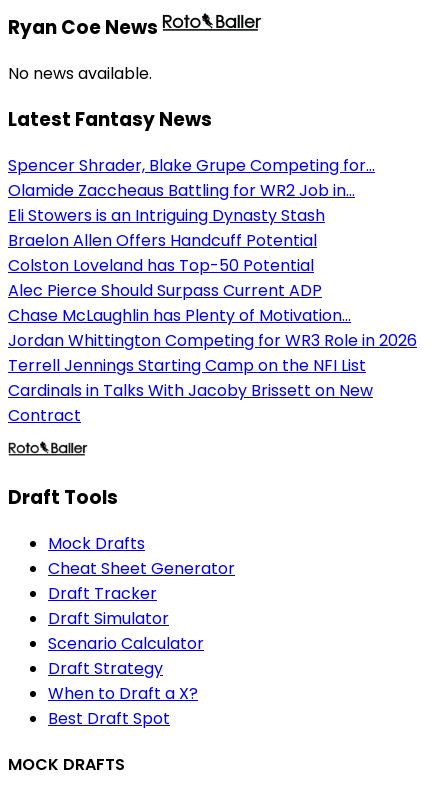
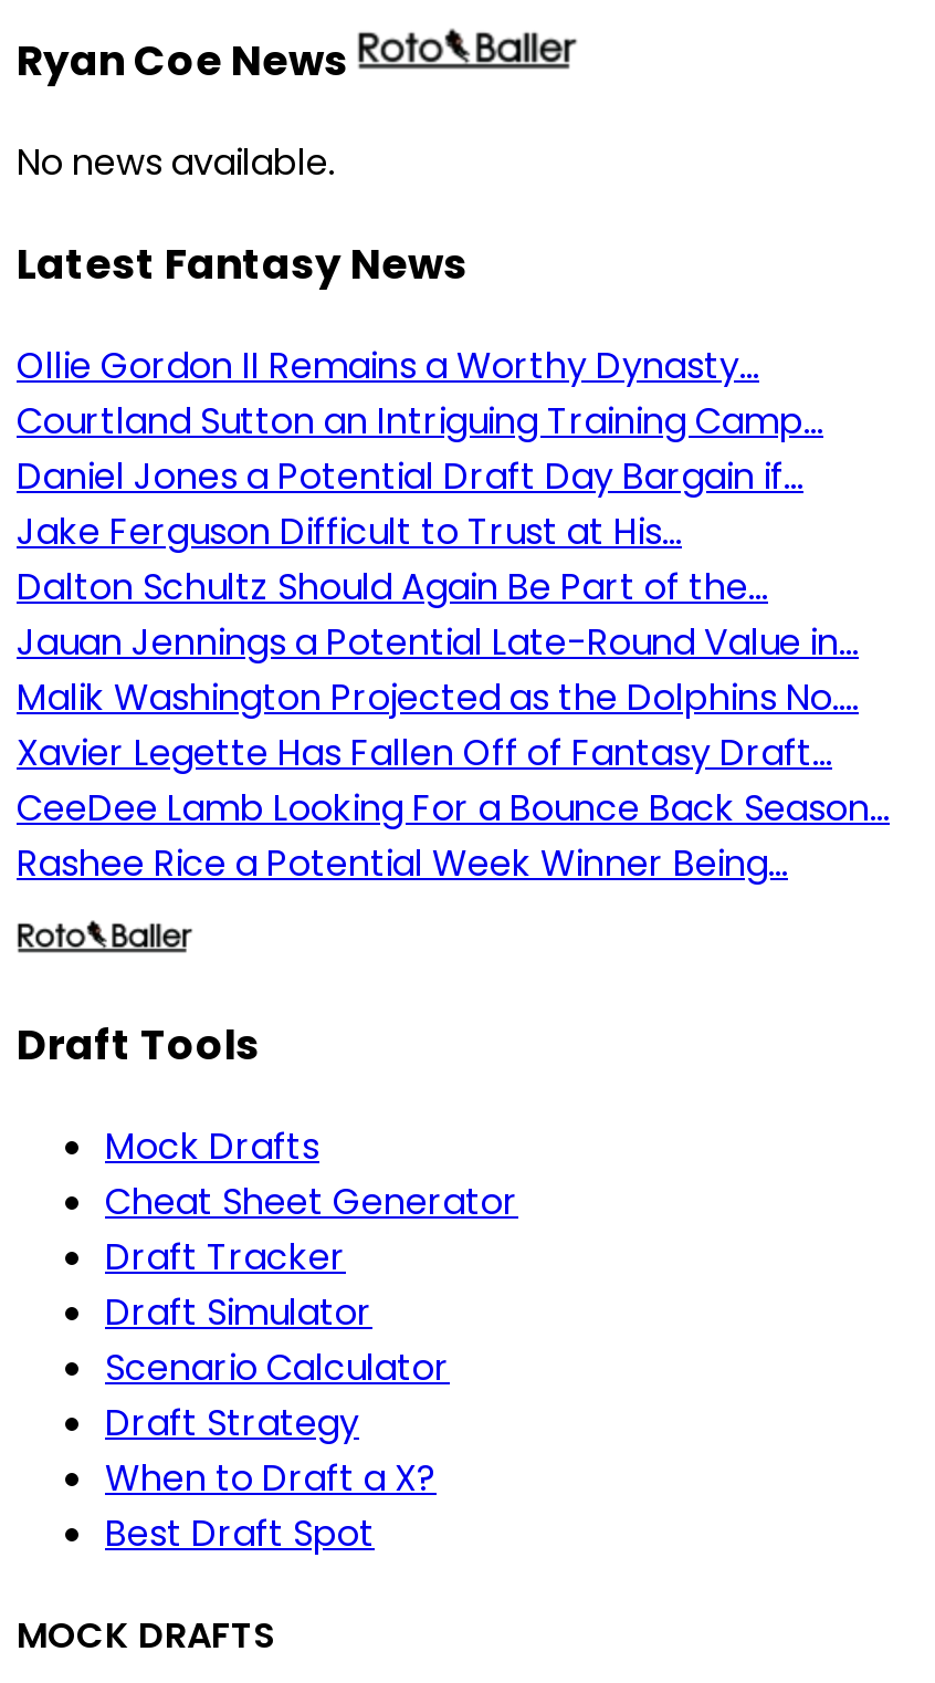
[8,154,417,427] Spencer Shrader, Blake Grupe Competing for... | Olamide Zaccheaus Battling for WR2 Job in... | Eli Stowers is an Intriguing Dynasty Stash | Braelon Allen Offers Handcuff Potential | Colston Loveland has Top-50 Potential | Alec Pierce Should Surpass Current ADP | Chase McLaughlin has Plenty of Motivation... | Jordan Whittington Competing for WR3 Role in 2026 | Terrell Jennings Starting Camp on the NFI List | Cardinals in Talks With Jacoby Brissett on New | Contract -> [17,340,890,888] Ollie Gordon II Remains a Worthy Dynasty... | Courtland Sutton an Intriguing Training Camp... | Daniel Jones a Potential Draft Day Bargain if... | Jake Ferguson Difficult to Trust at His... | Dalton Schultz Should Again Be Part of the... | Jauan Jennings a Potential Late-Round Value in... | Malik Washington Projected as the Dolphins No.... | Xavier Legette Has Fallen Off of Fantasy Draft... | CeeDee Lamb Looking For a Bounce Back Season... | Rashee Rice a Potential Week Winner Being...

